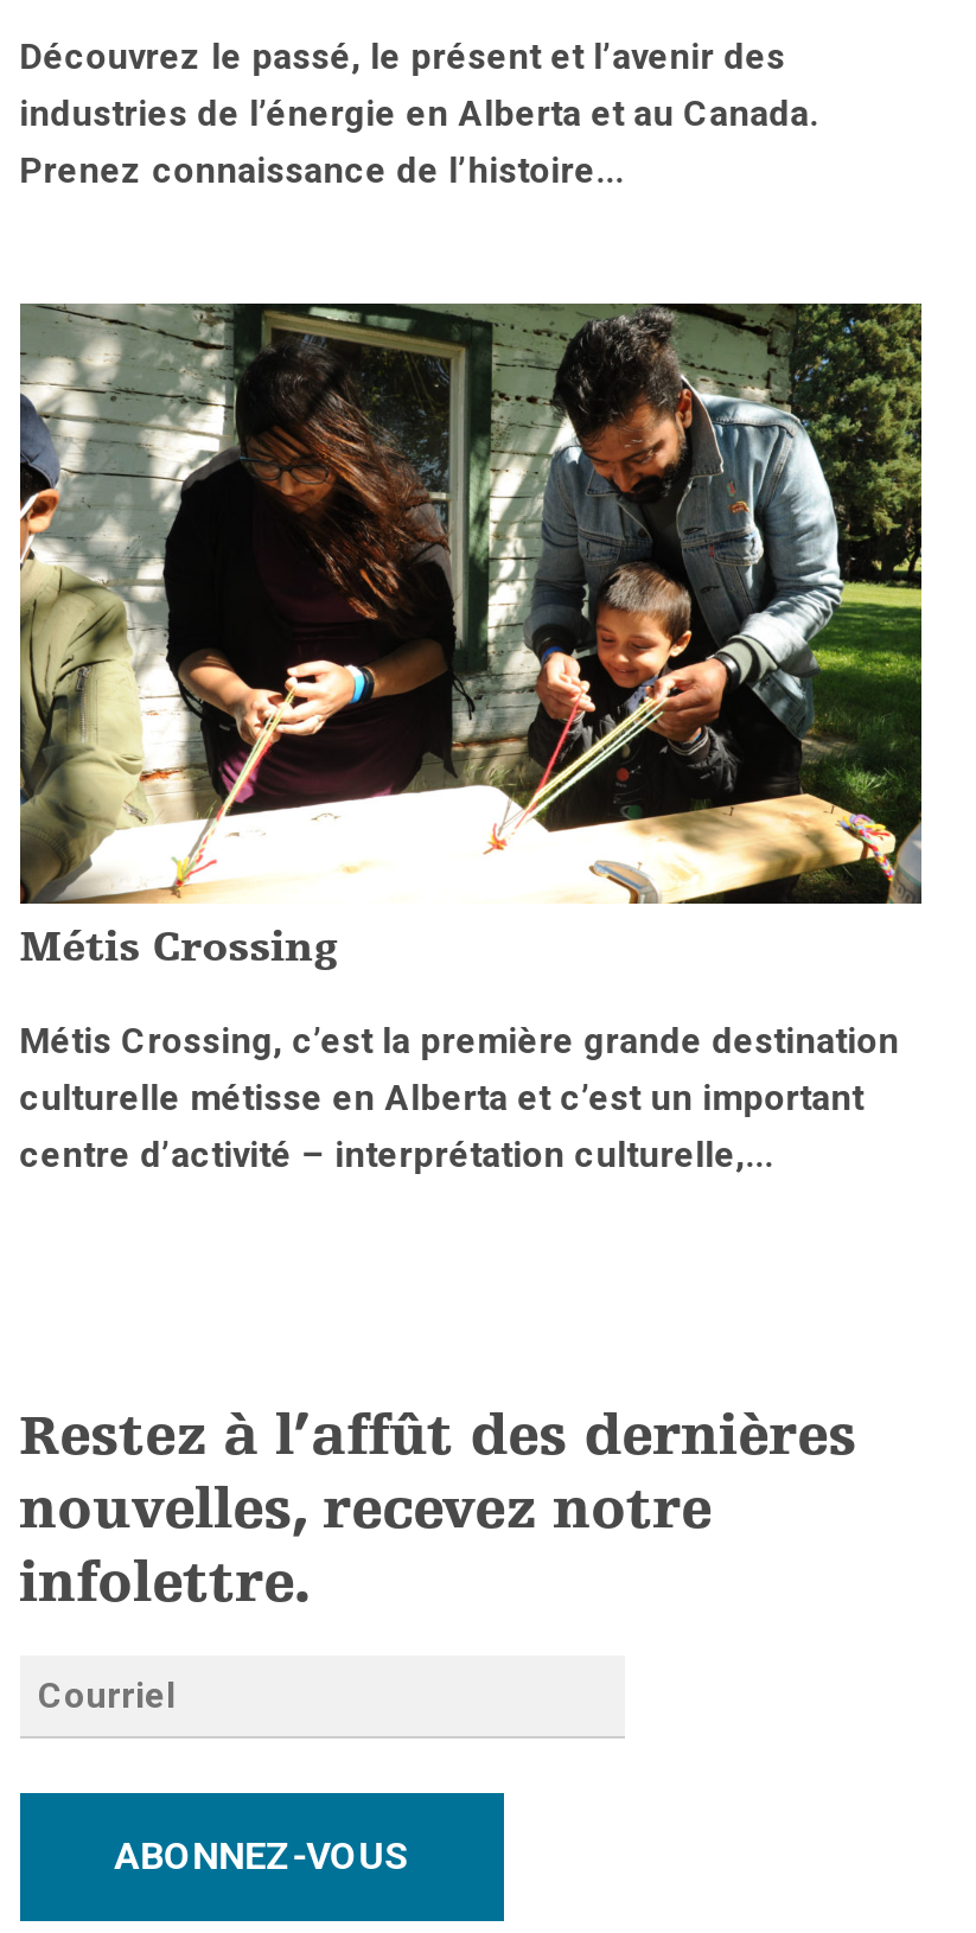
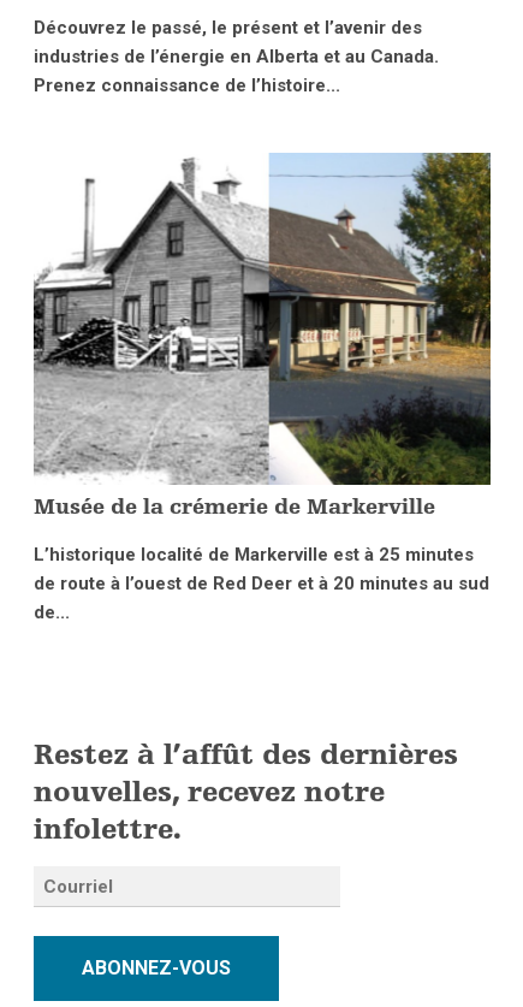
[18,301,924,972] [image] | Métis Crossing -> [32,152,492,519] [image] | Musée de la crémerie de Markerville
[19,1019,899,1176] Métis Crossing, c’est la première grande destination | culturelle métisse en Alberta et c’est un important | centre d’activité – interprétation culturelle,... -> [33,543,489,623] L’historique localité de Markerville est à 25 minutes | de route à l’ouest de Red Deer et à 20 minutes au sud | de...

